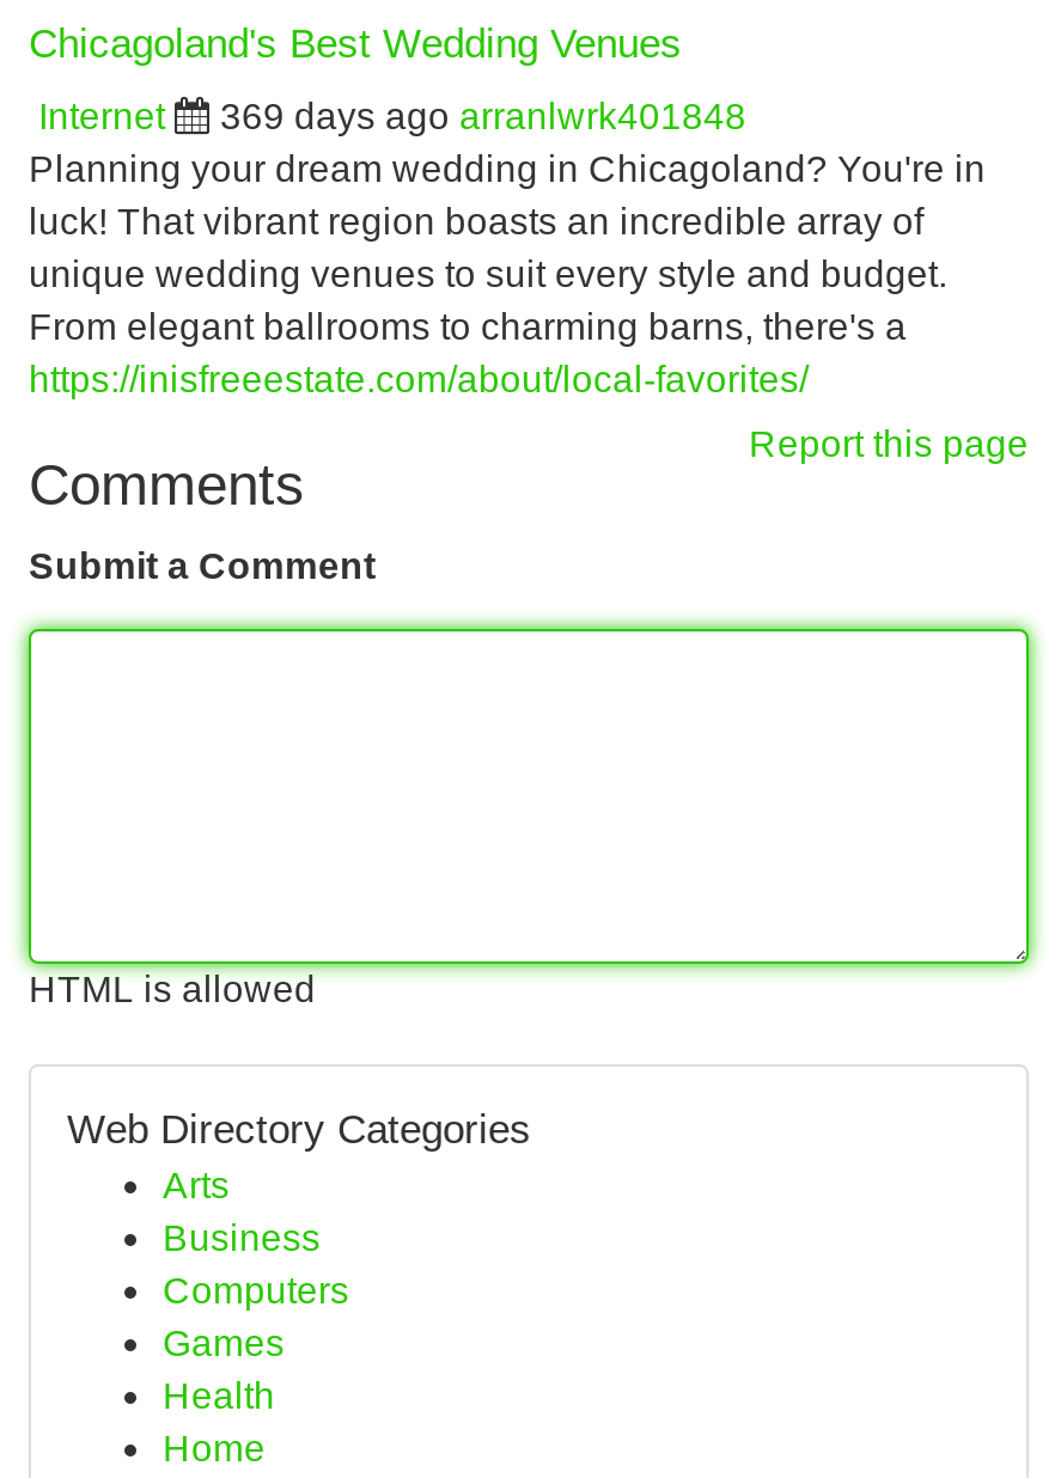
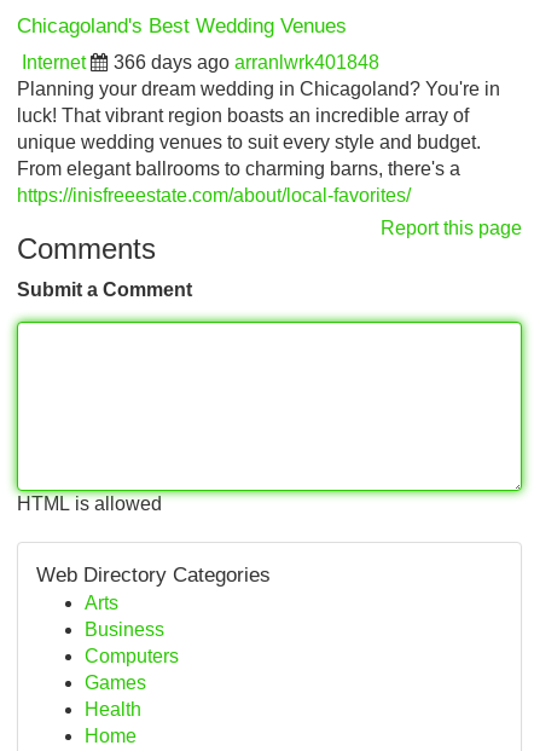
[220,96,746,136] 369 days ago arranlwrk401848 -> [114,52,379,73] 366 days ago arranlwrk401848

